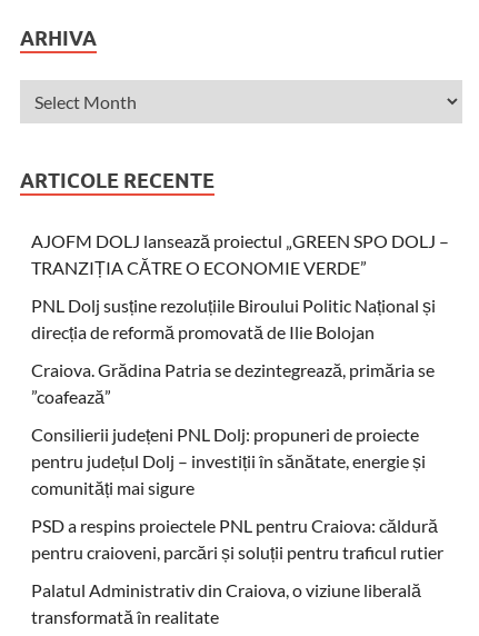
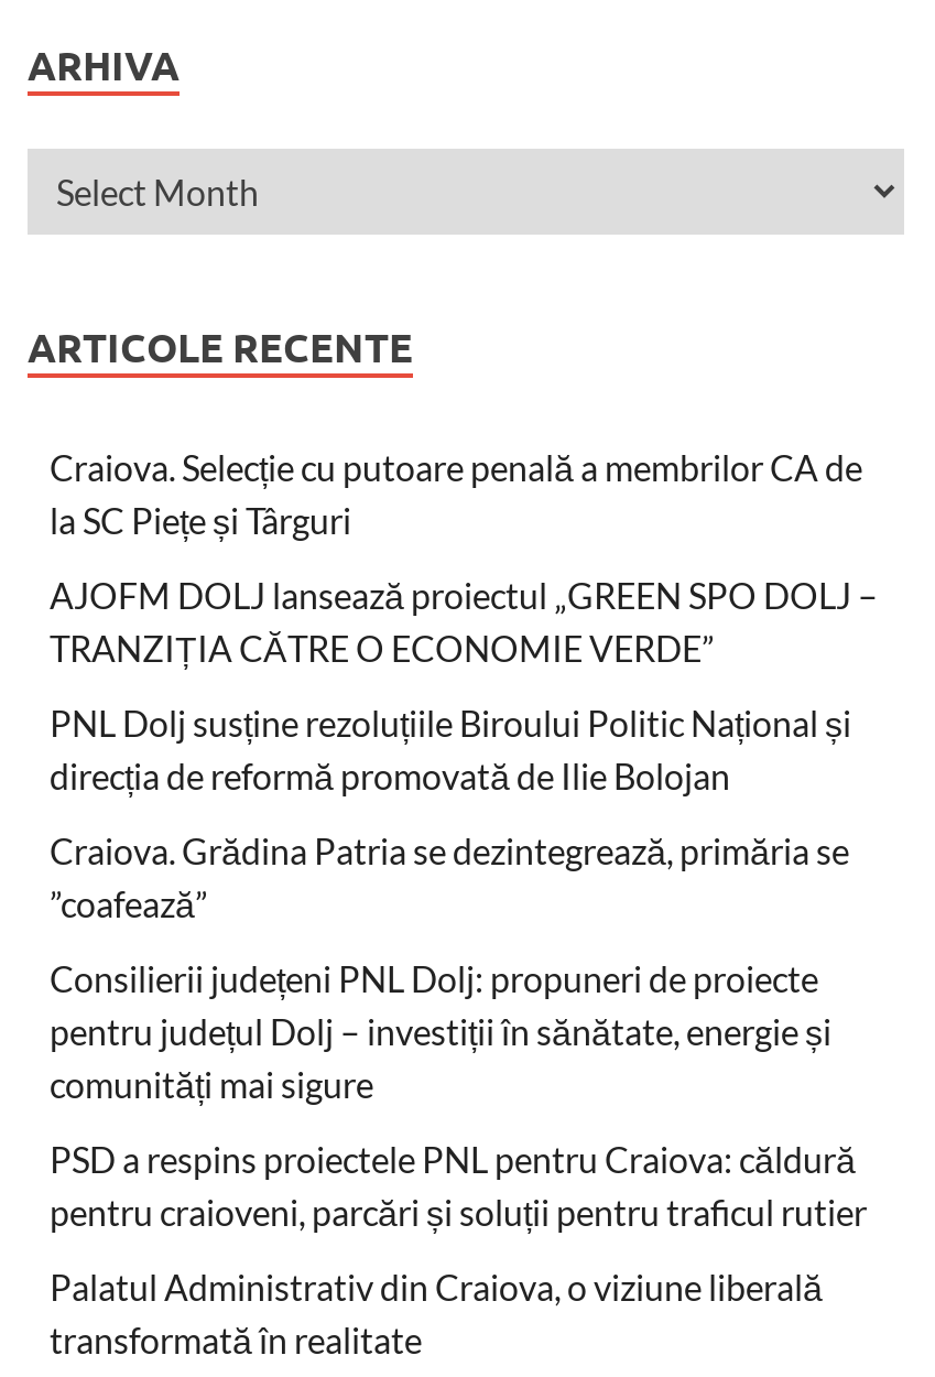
none -> [50,447,862,542] Craiova. Selecție cu putoare penală a membrilor CA de | la SC Piețe și Târguri

